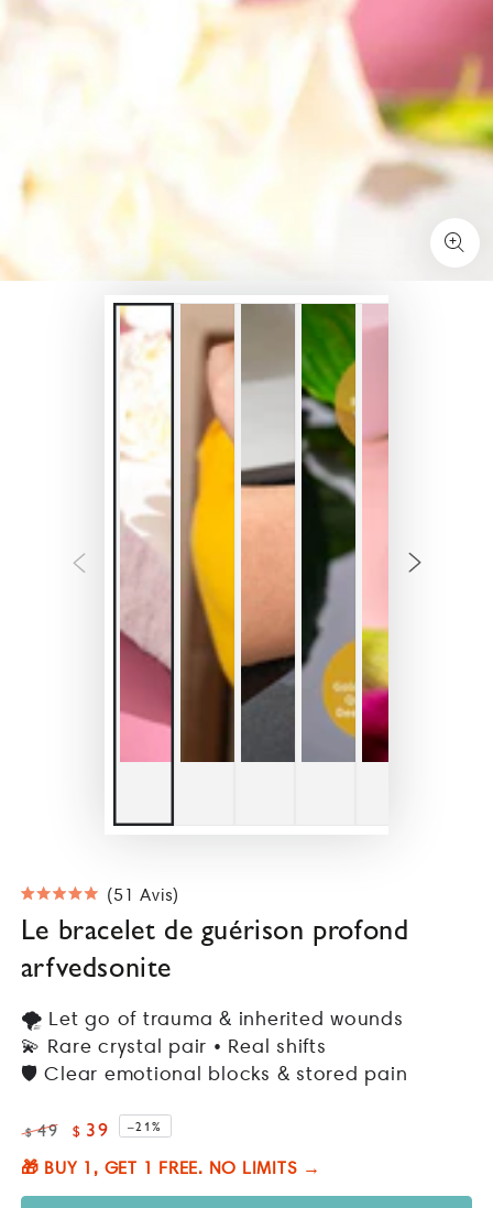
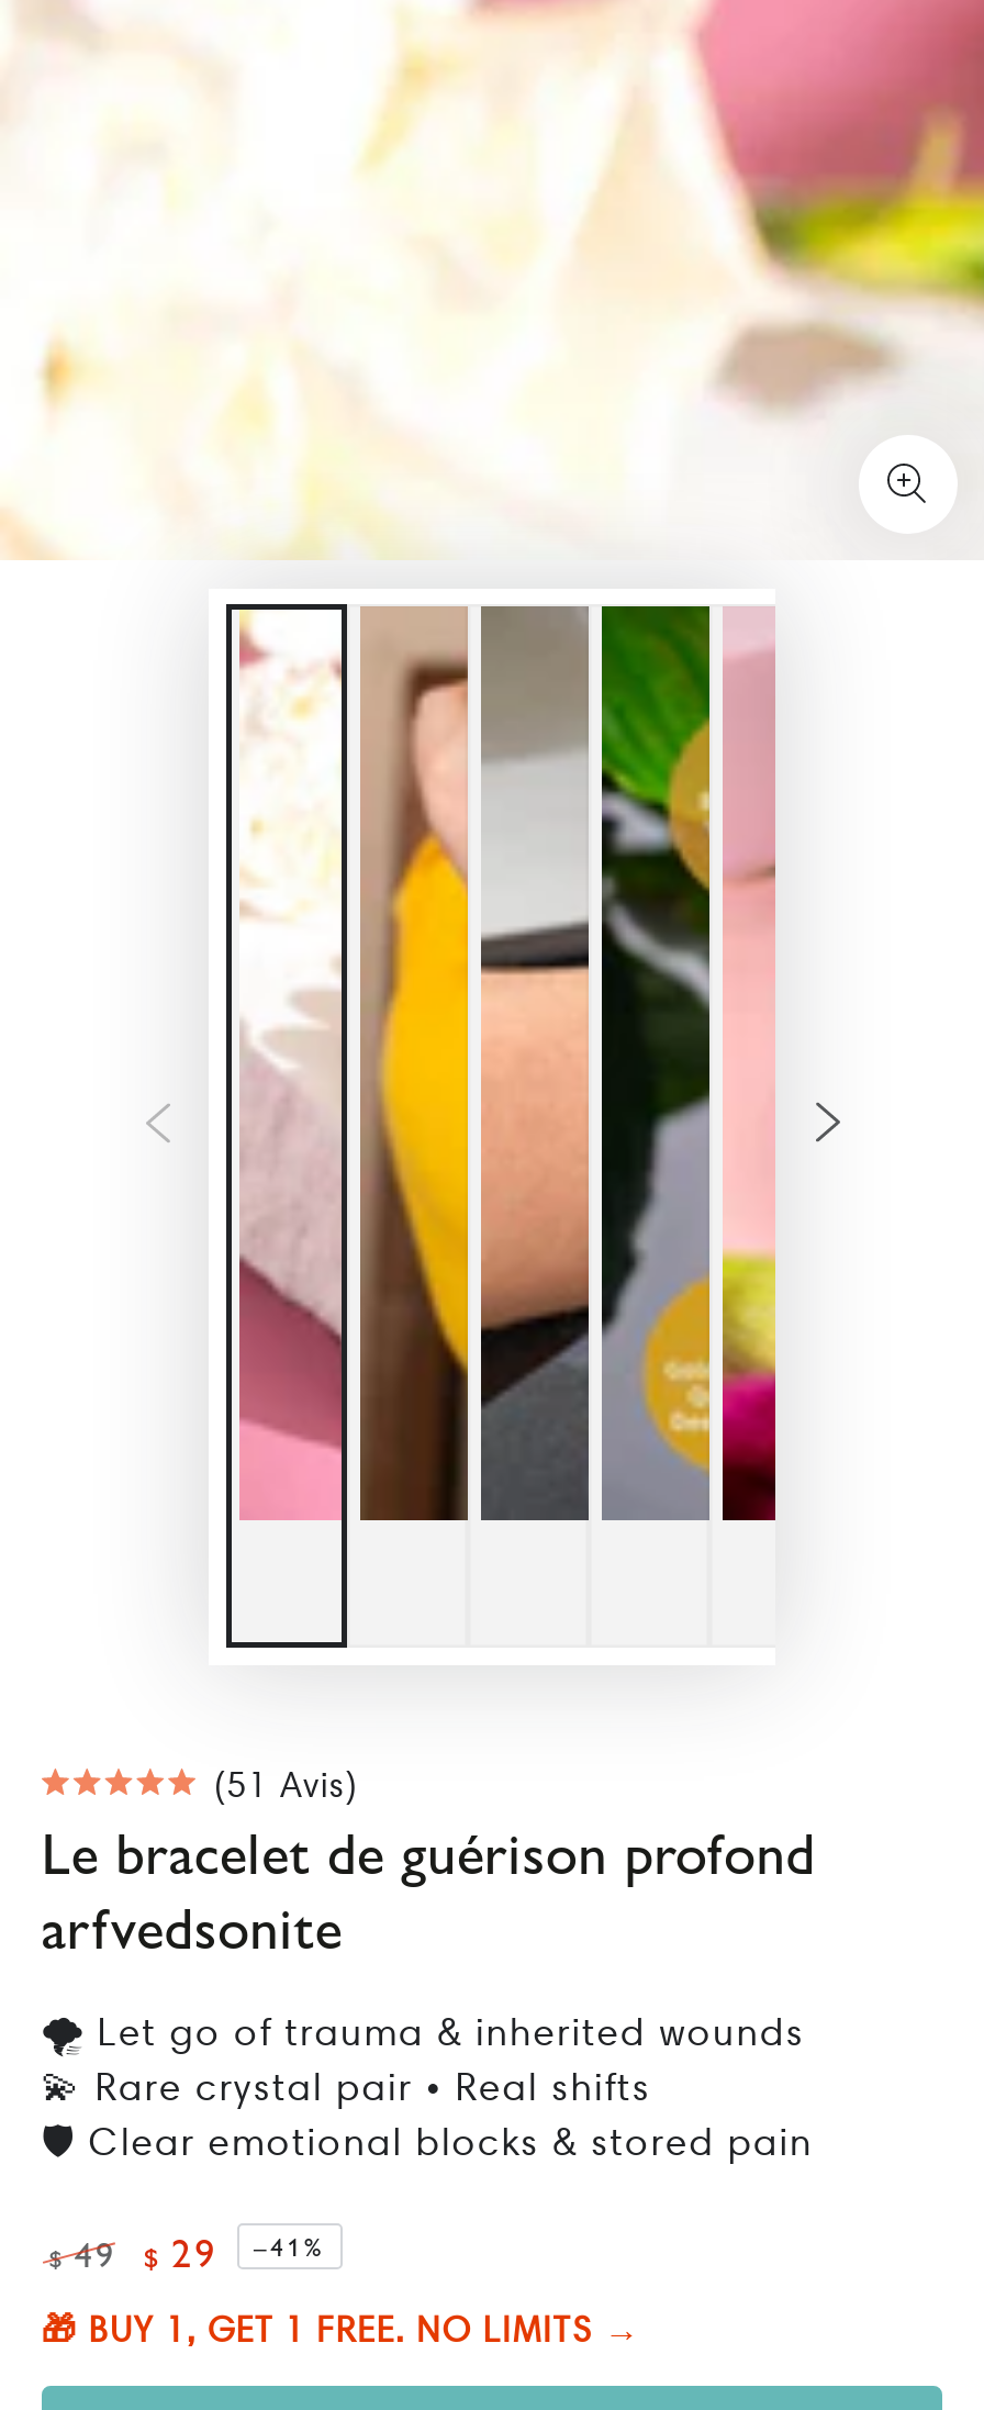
[72,1114,109,1142] $ 39 -> [144,2223,218,2278] $ 29
[127,1116,163,1134] –21% -> [254,2227,325,2262] –41%

